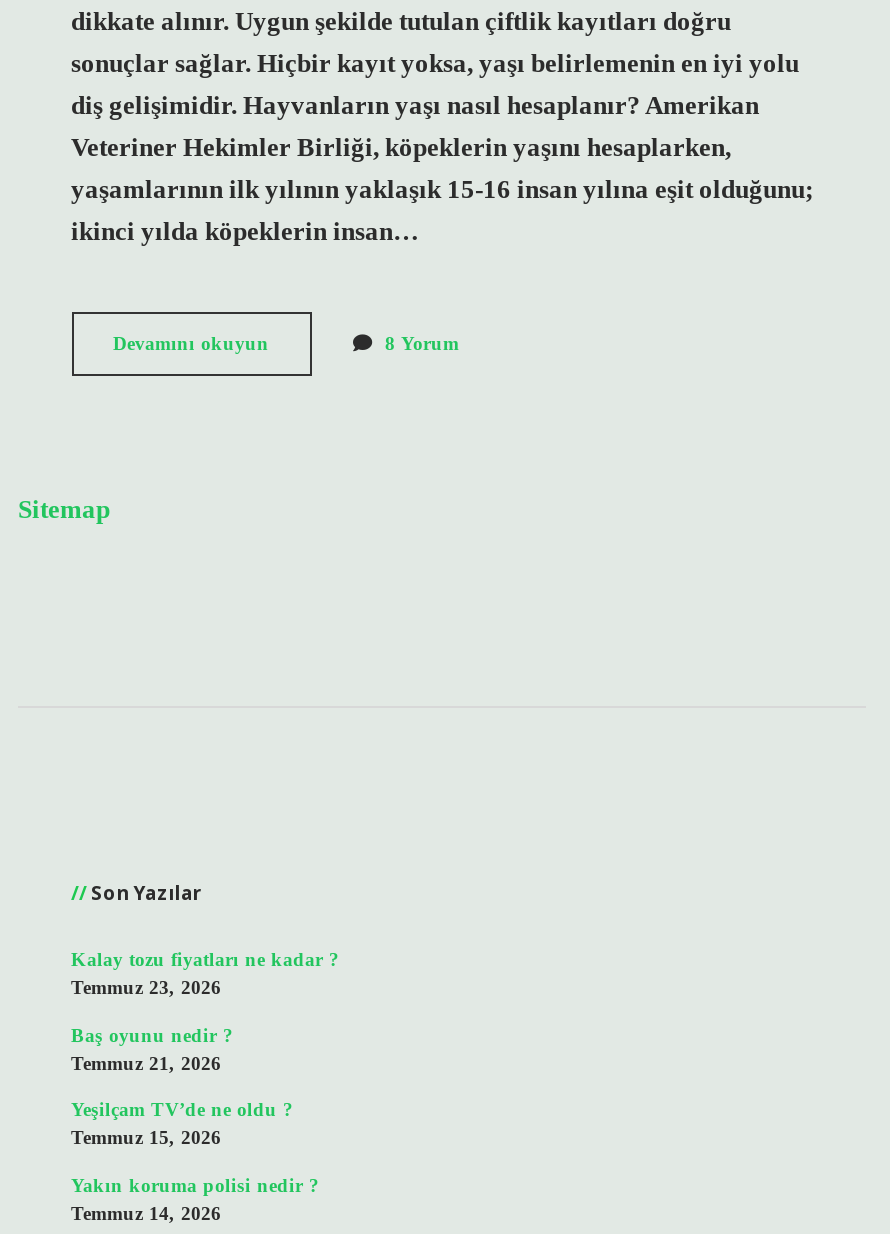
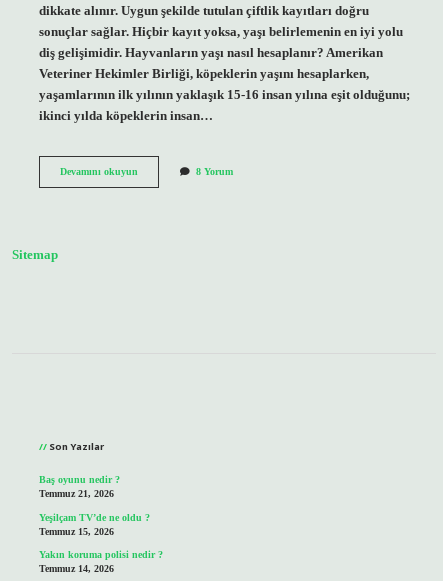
[71,949,339,999] Kalay tozu fiyatları ne kadar ? | Temmuz 23, 2026 -> none

